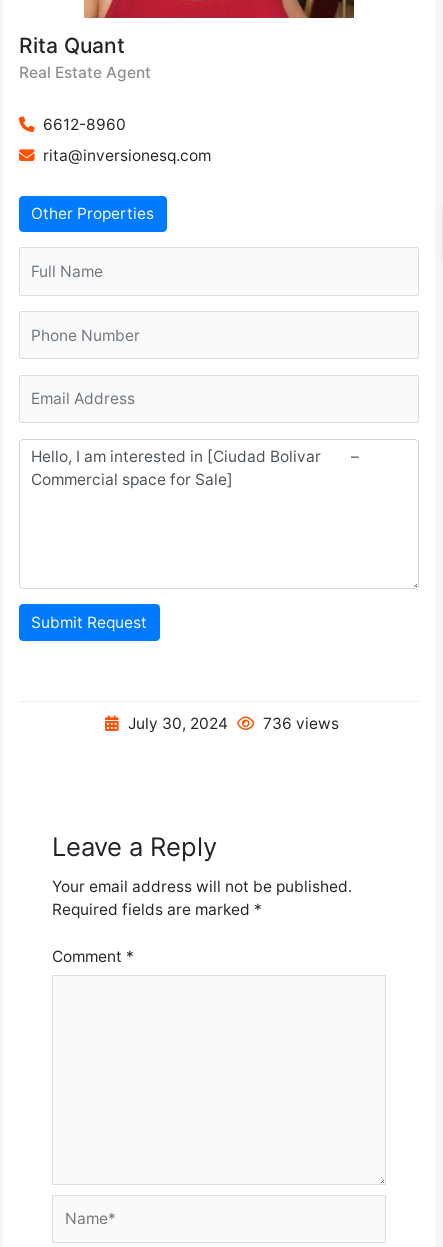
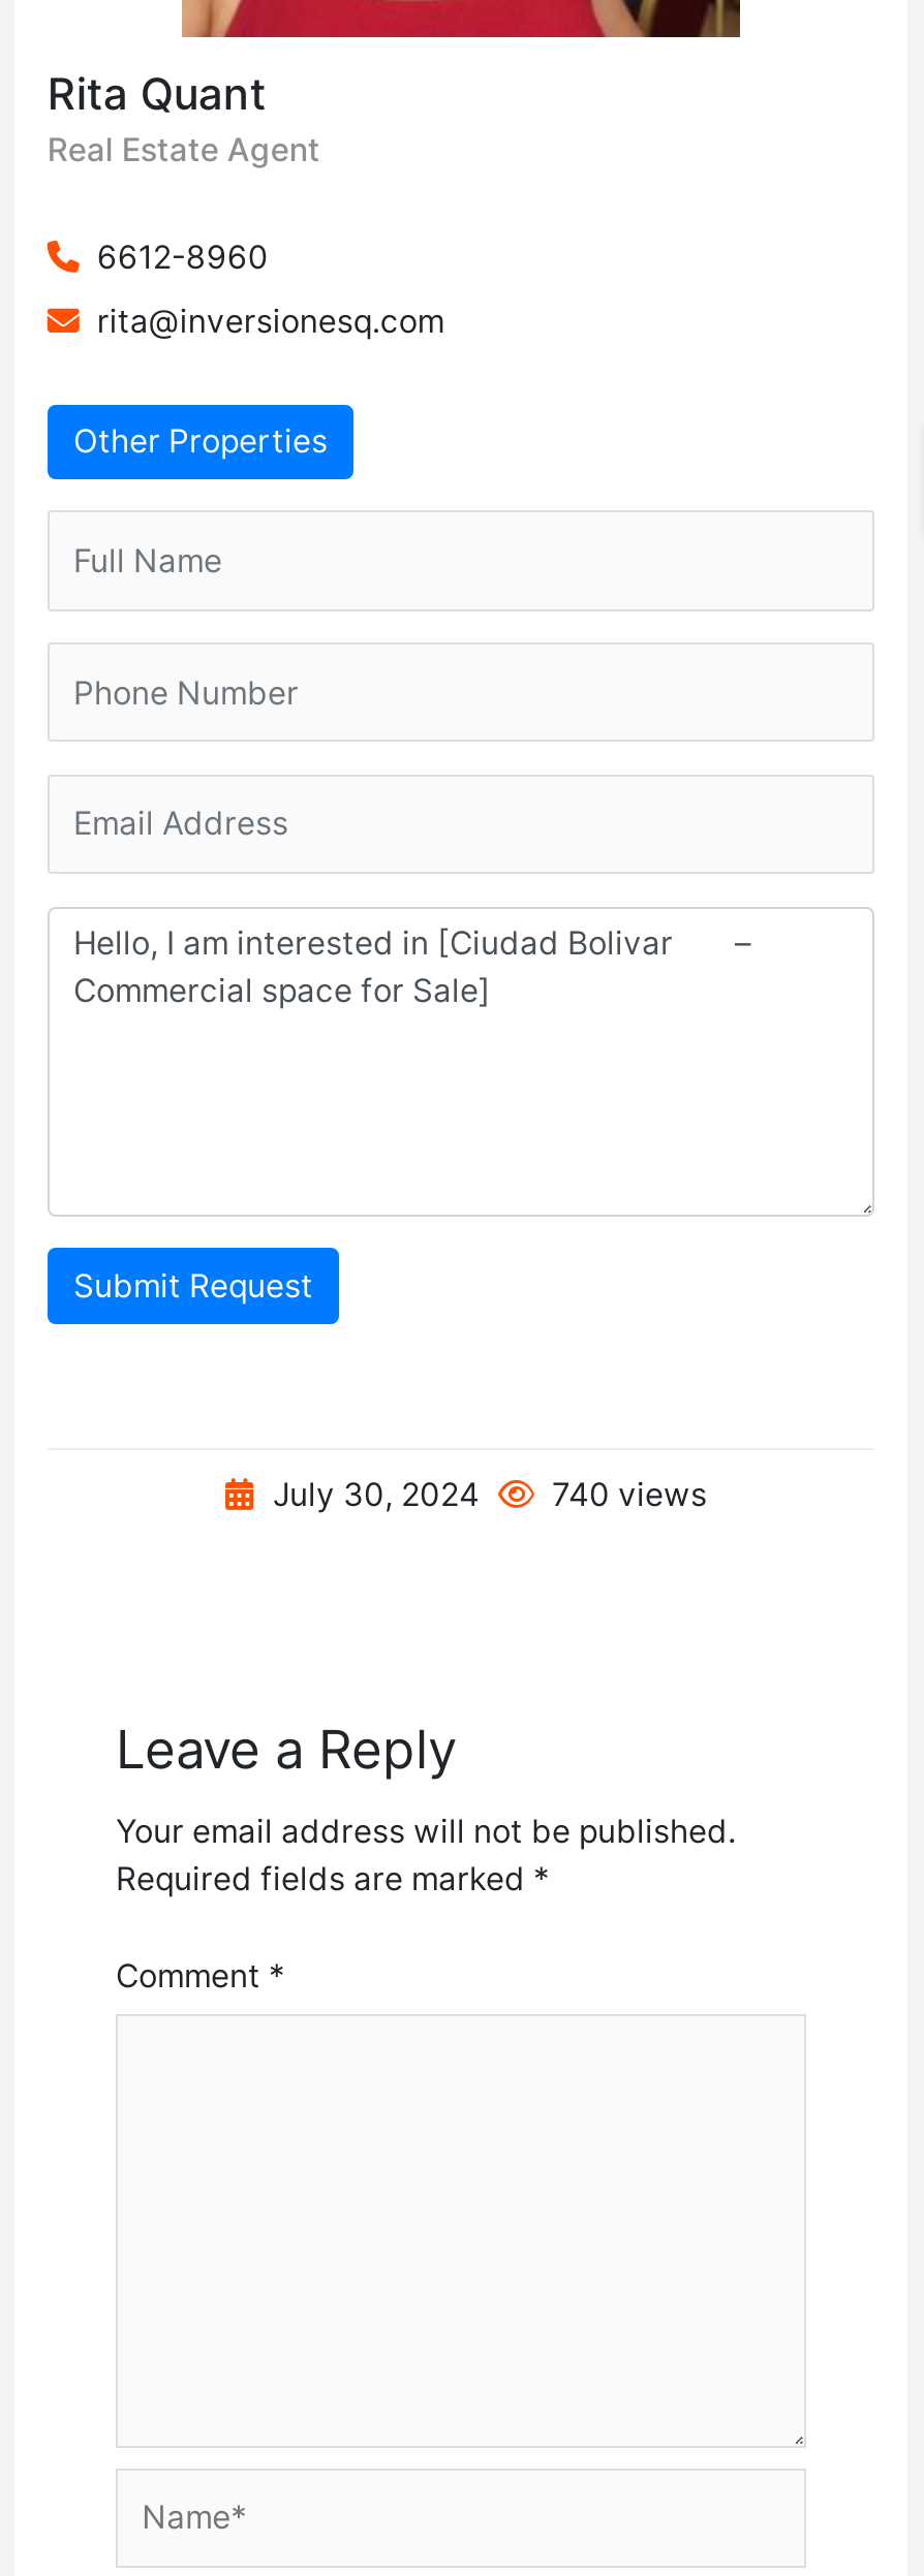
[123,714,338,733] July 30, 2024 736 views -> [265,1474,707,1514] July 30, 2024 740 views

